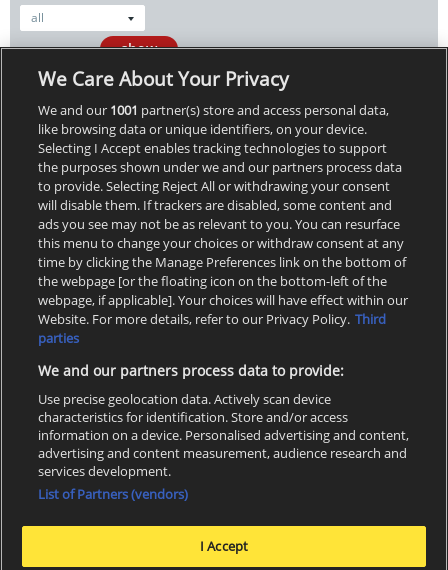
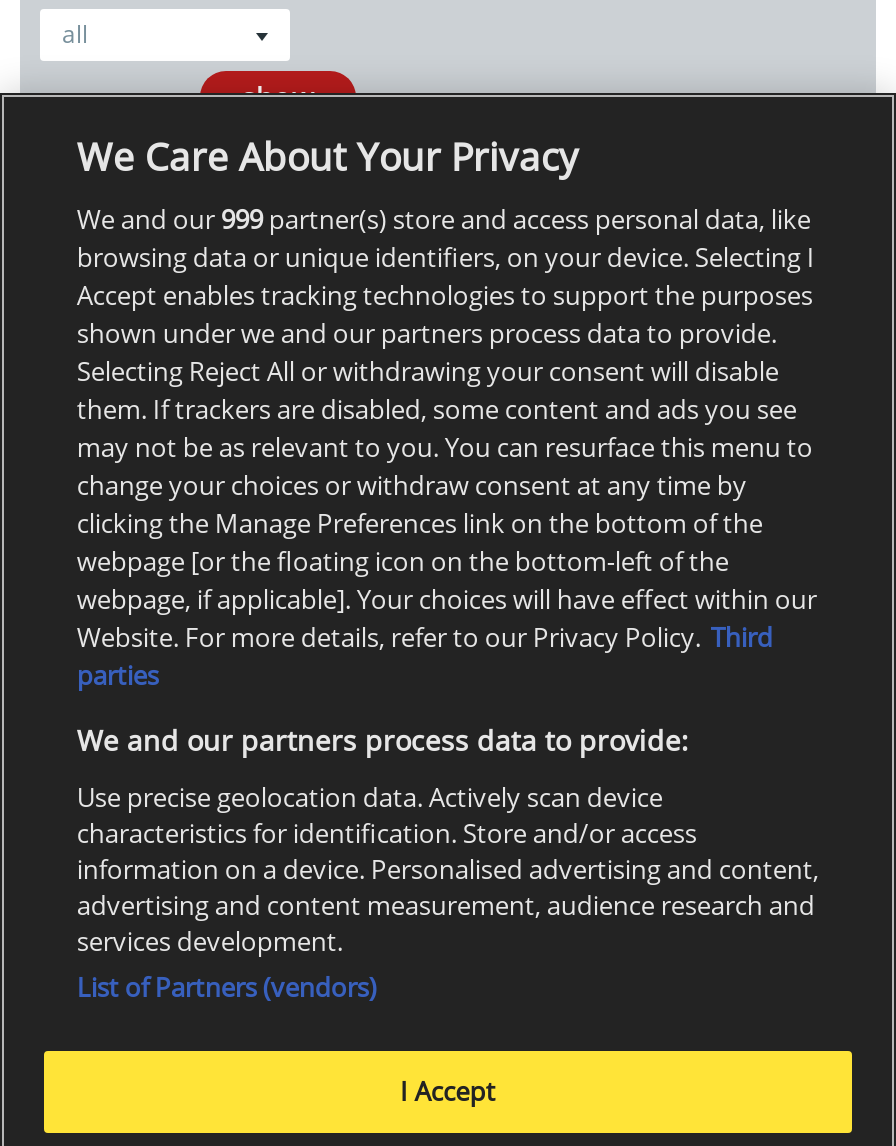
[38,101,406,290] We and our 1001 partner(s) store and access personal data, | like browsing data or unique identifiers, on your device. | Selecting I Accept enables tracking technologies to support | the purposes shown under we and our partners process data | to provide. Selecting Reject All or withdrawing your consent | will disable them. If trackers are disabled, some content and | ads you see may not be as relevant to you. You can resurface | this menu to change your choices or withdraw consent at any | time by clicking the Manage Preferences link on the bottom of | the webpage [or the floating icon on the bottom-left of the -> [77,201,815,579] We and our 999 partner(s) store and access personal data, like | browsing data or unique identifiers, on your device. Selecting I | Accept enables tracking technologies to support the purposes | shown under we and our partners process data to provide. | Selecting Reject All or withdrawing your consent will disable | them. If trackers are disabled, some content and ads you see | may not be as relevant to you. You can resurface this menu to | change your choices or withdraw consent at any time by | clicking the Manage Preferences link on the bottom of the | webpage [or the floating icon on the bottom-left of the

